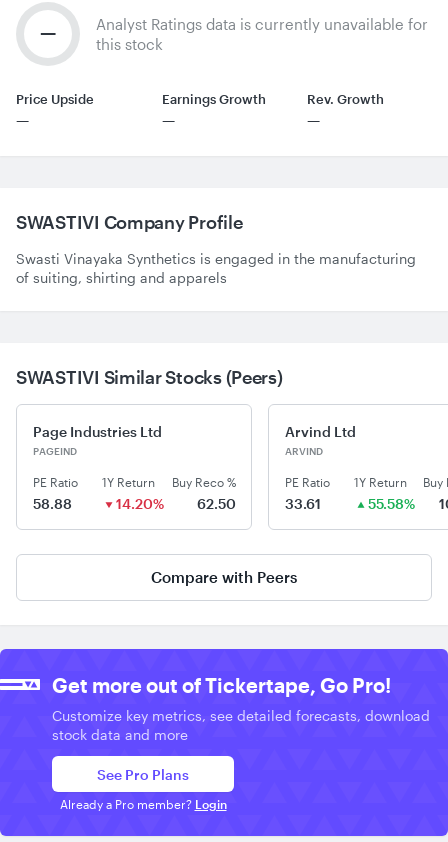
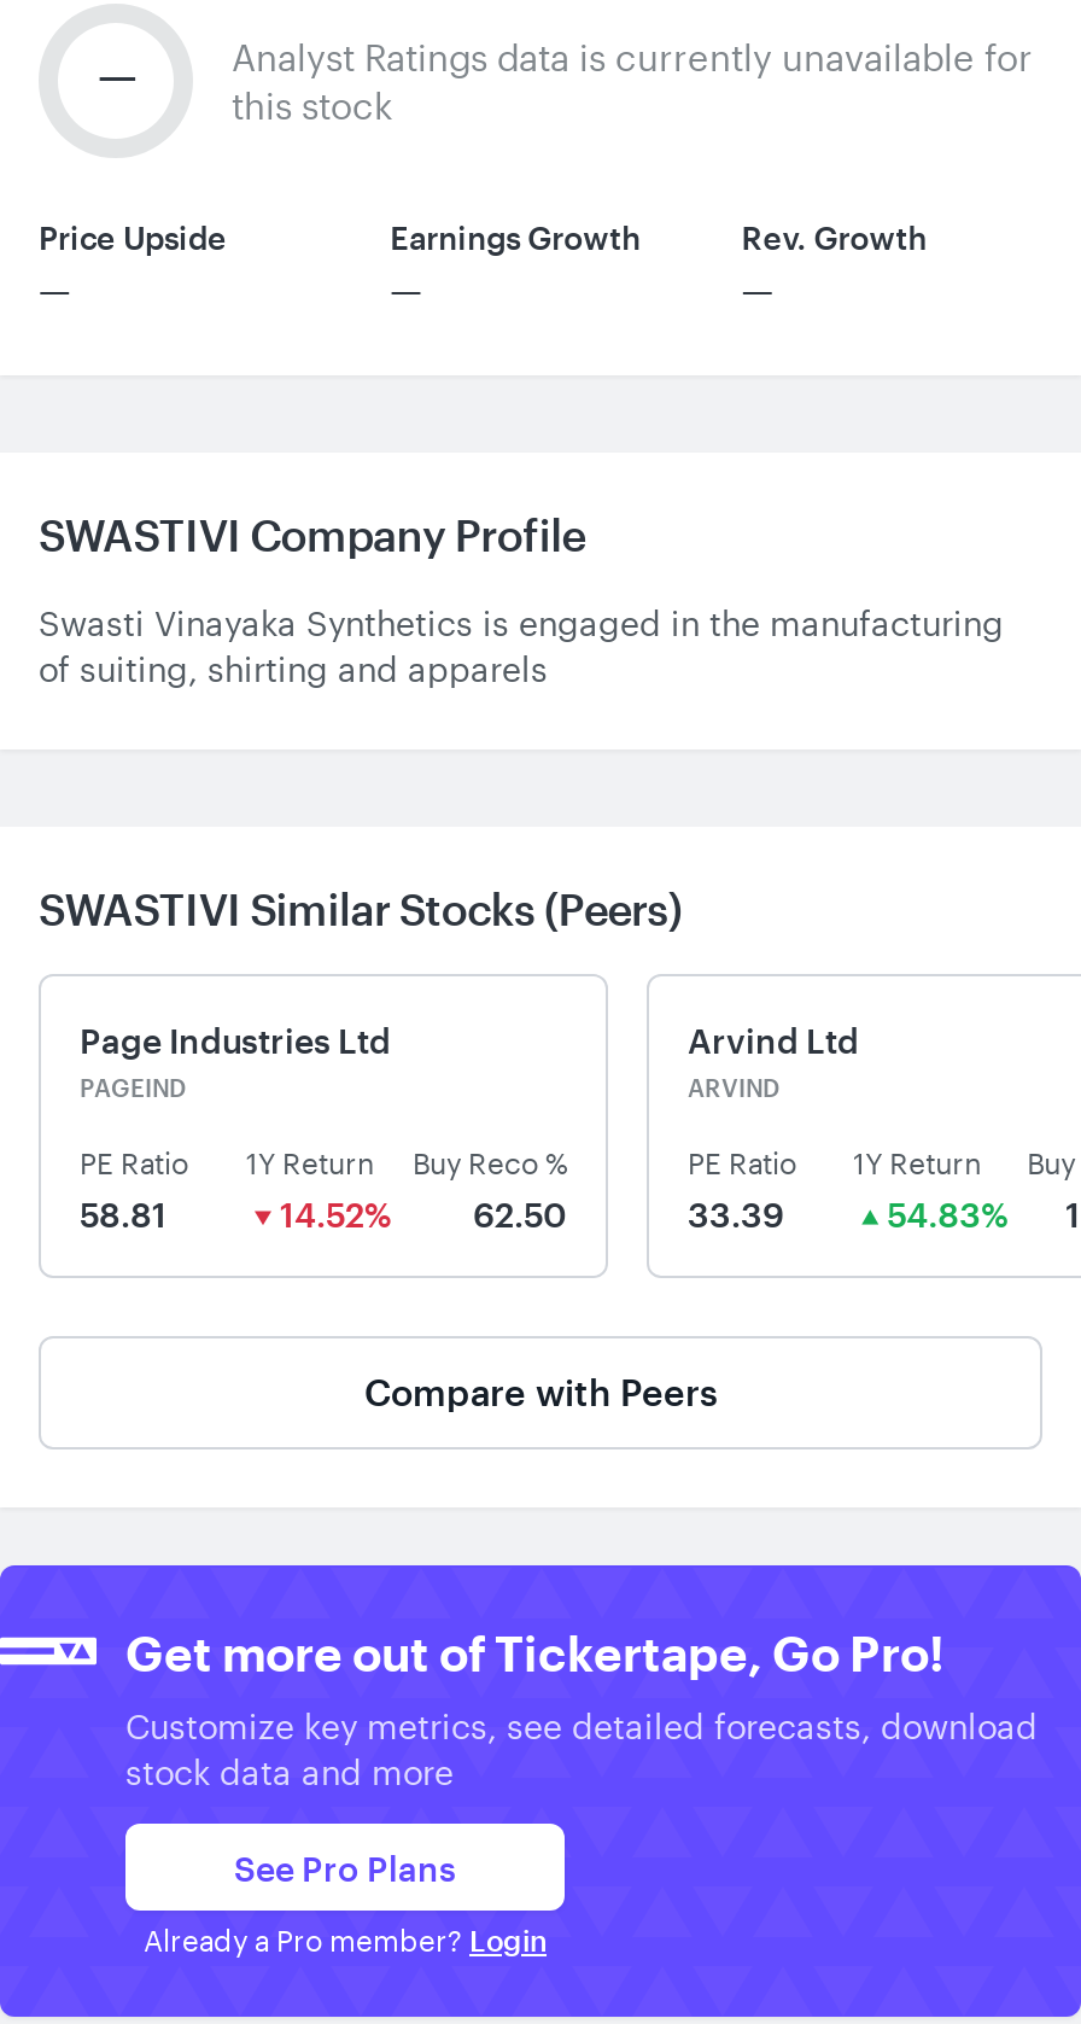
[33,495,72,512] 58.88 -> [80,1194,166,1235] 58.81
[116,495,236,512] 14.20% 62.50 -> [280,1194,567,1235] 14.52% 62.50
[285,495,321,512] 33.61 -> [688,1194,784,1235] 33.39
[368,495,415,512] 55.58% -> [887,1194,1008,1235] 54.83%

